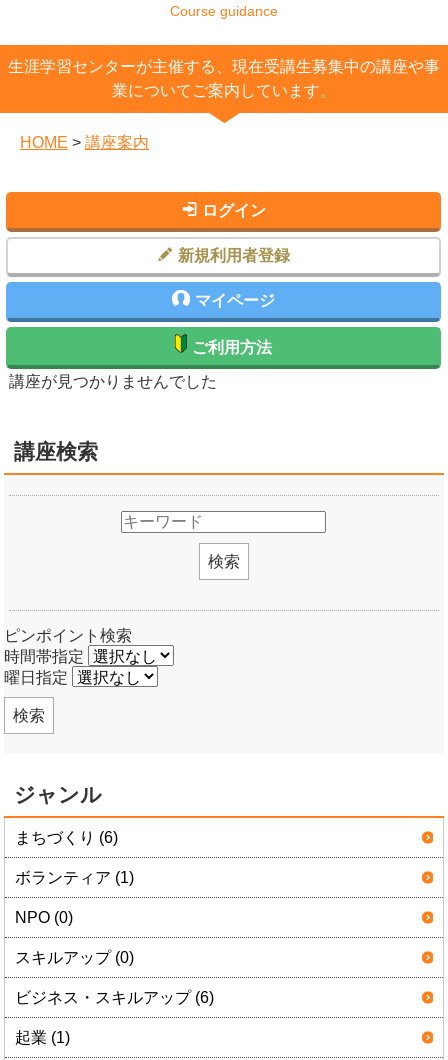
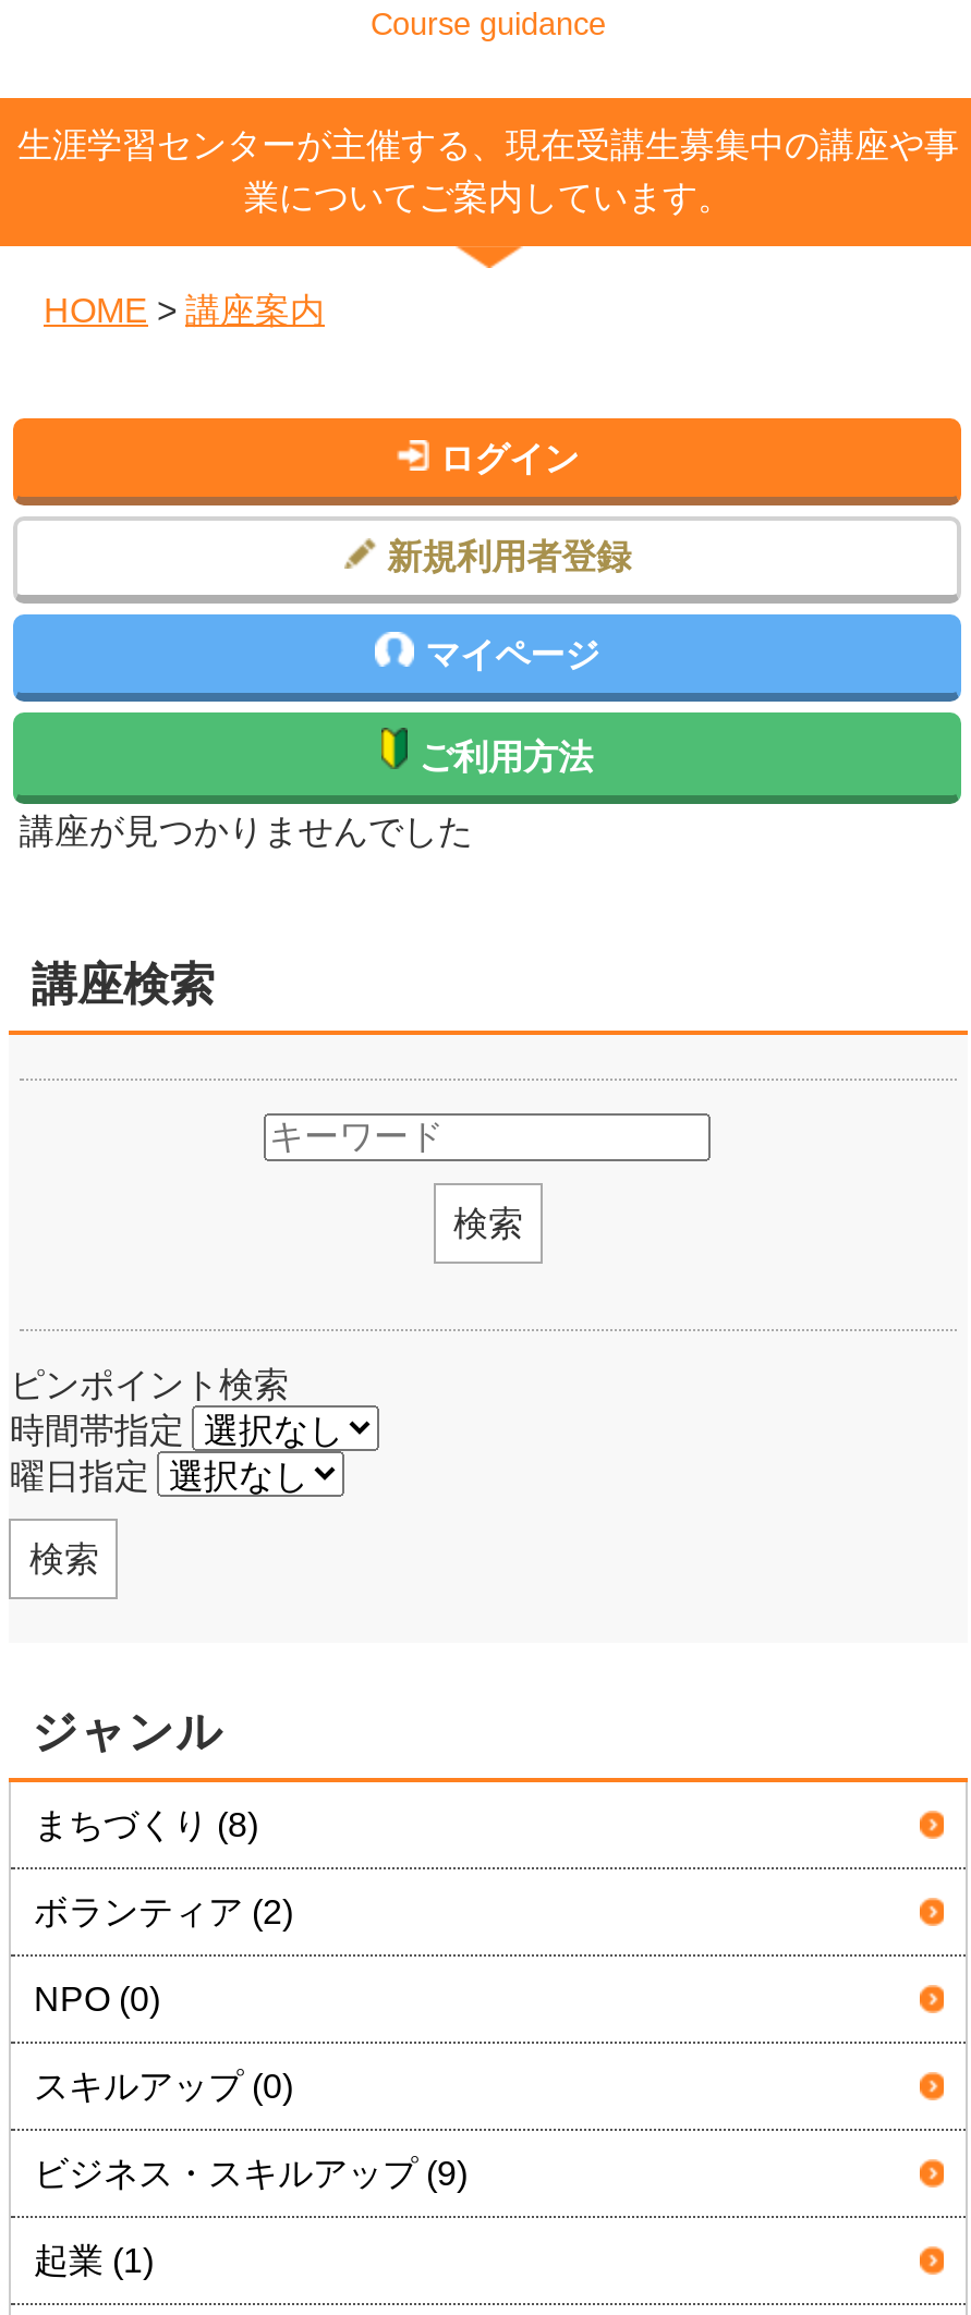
[15,829,118,846] まちづくり (6) -> [34,1806,258,1843] まちづくり (8)
[15,869,134,886] ボランティア (1) -> [34,1893,293,1930] ボランティア (2)
[15,989,214,1006] ビジネス・スキルアップ (6) -> [34,2155,468,2192] ビジネス・スキルアップ (9)

